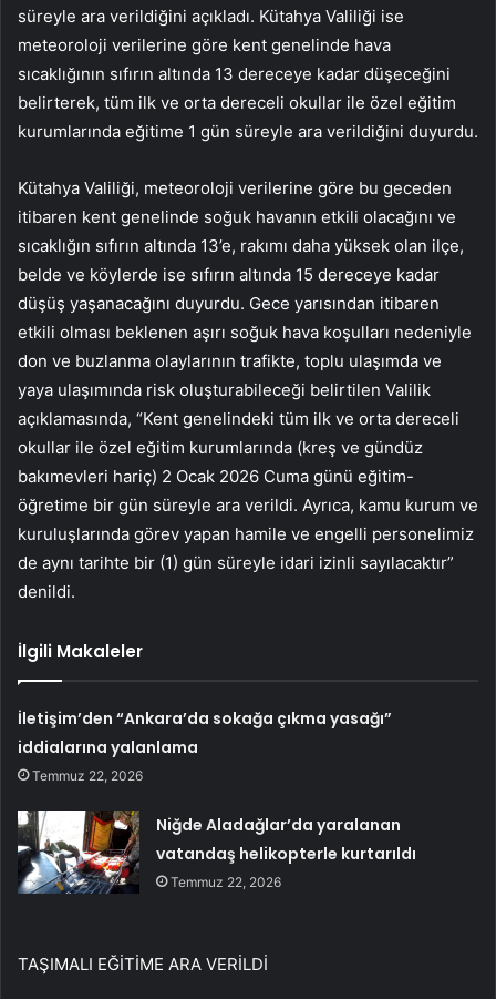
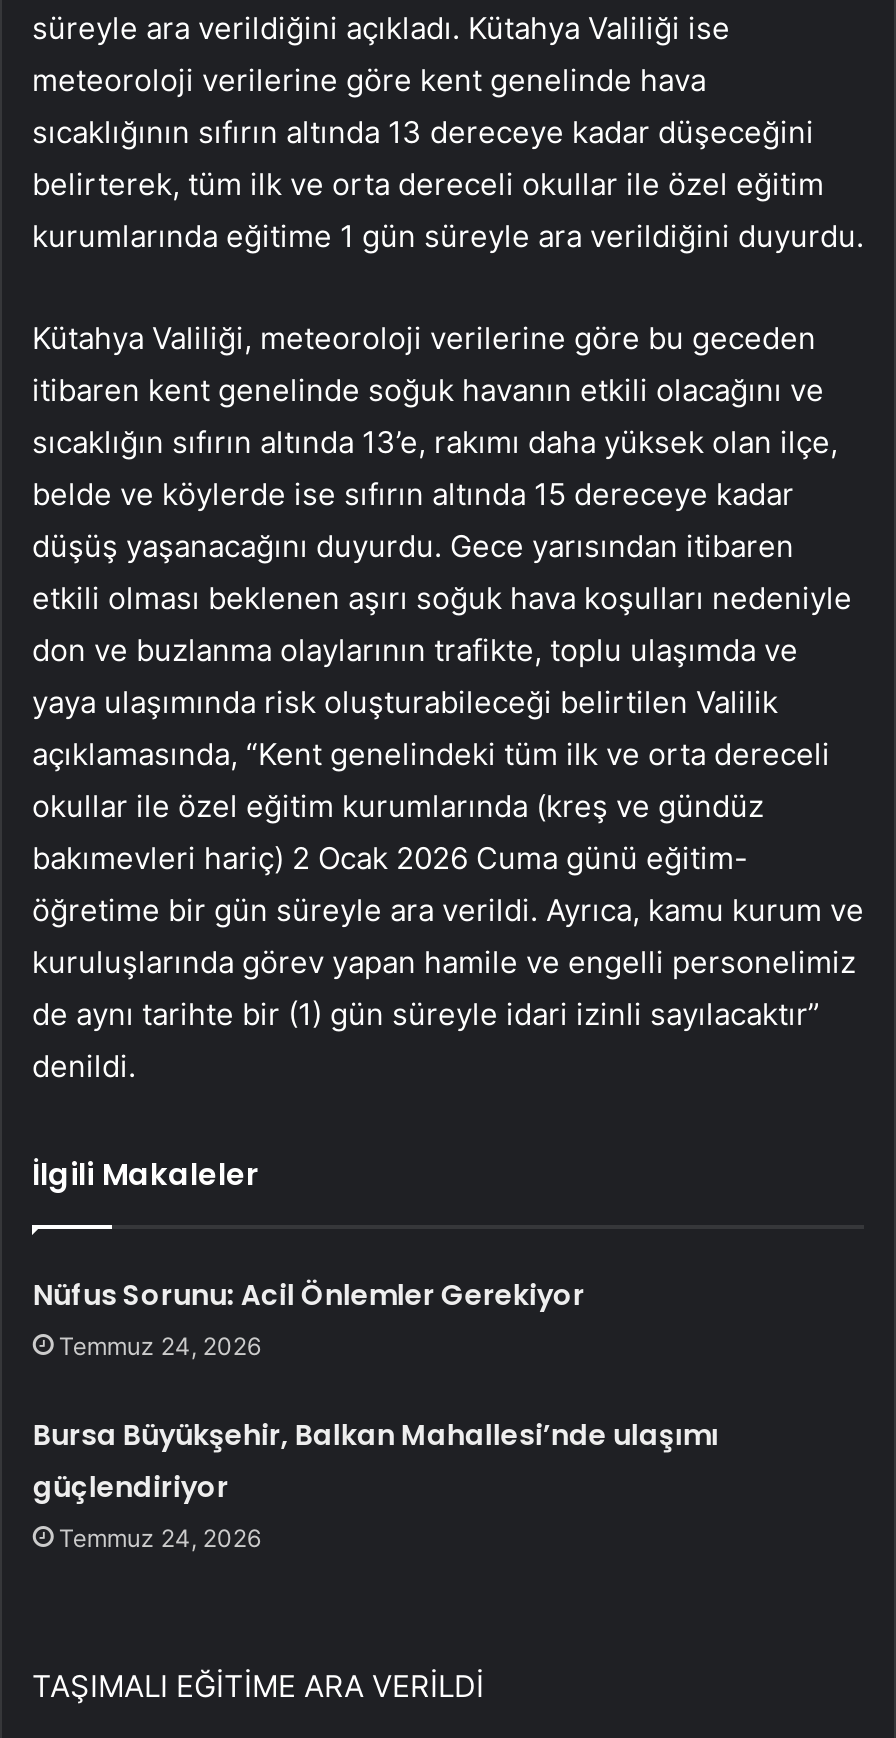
[18,708,392,784] İletişim’den “Ankara’da sokağa çıkma yasağı” | iddialarına yalanlama | Temmuz 22, 2026 -> [33,1275,585,1361] Nüfus Sorunu: Acil Önlemler Gerekiyor | Temmuz 24, 2026
[156,814,417,890] Niğde Aladağlar’da yaralanan | vatandaş helikopterle kurtarıldı | Temmuz 22, 2026 -> [33,1415,719,1553] Bursa Büyükşehir, Balkan Mahallesi’nde ulaşımı | güçlendiriyor | Temmuz 24, 2026

